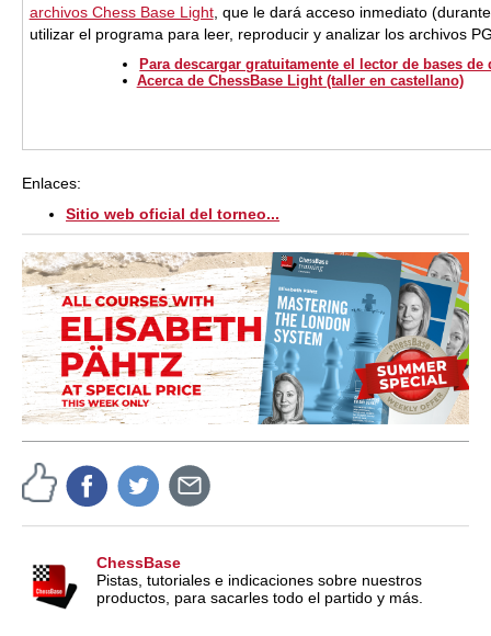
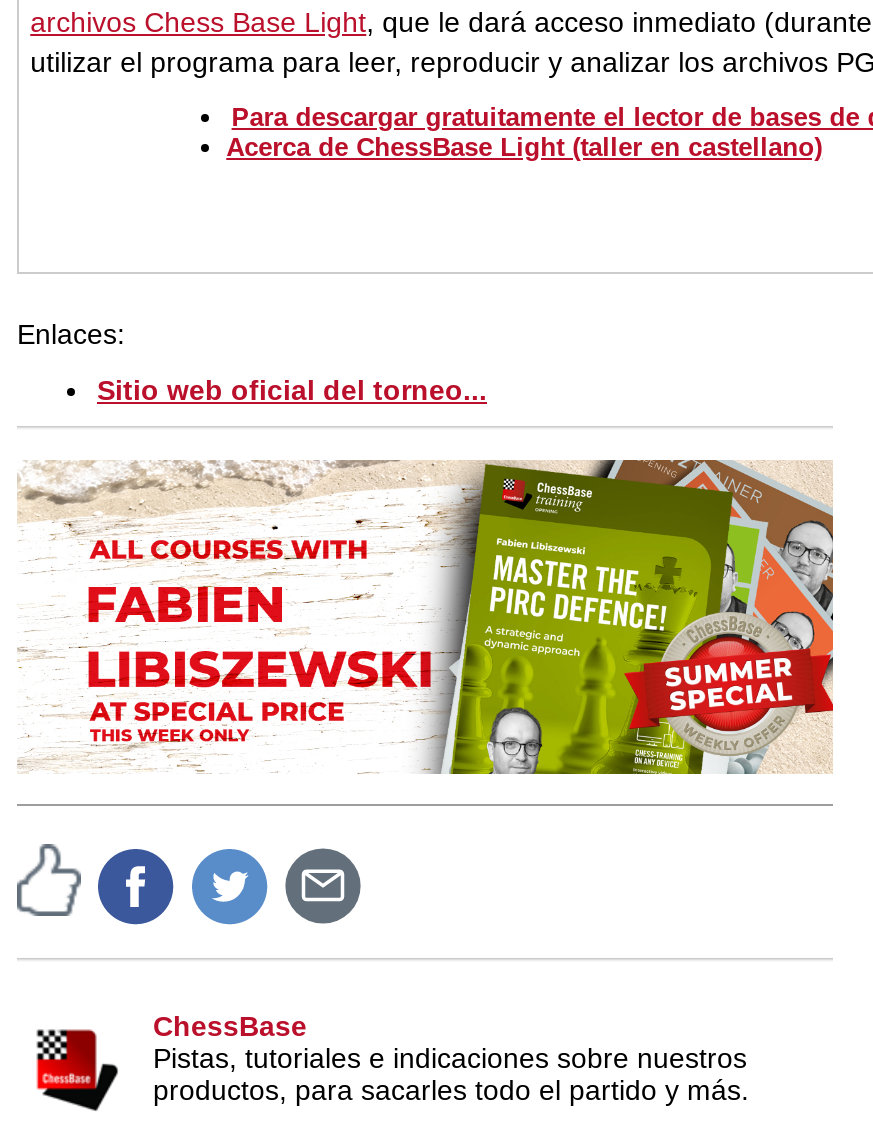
[60,251,470,425] [image] -> [89,458,835,776] [image]

